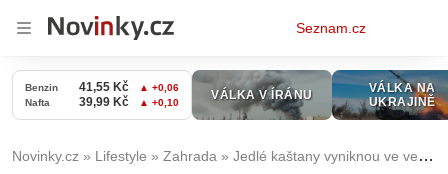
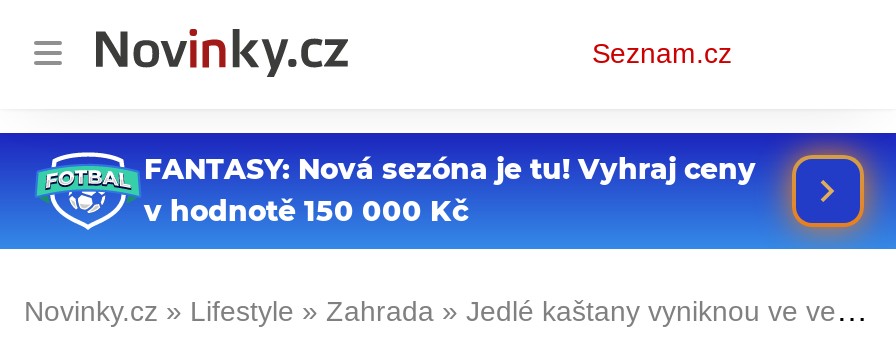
[3,68,445,125] [image] -> [6,131,890,251] [image]

